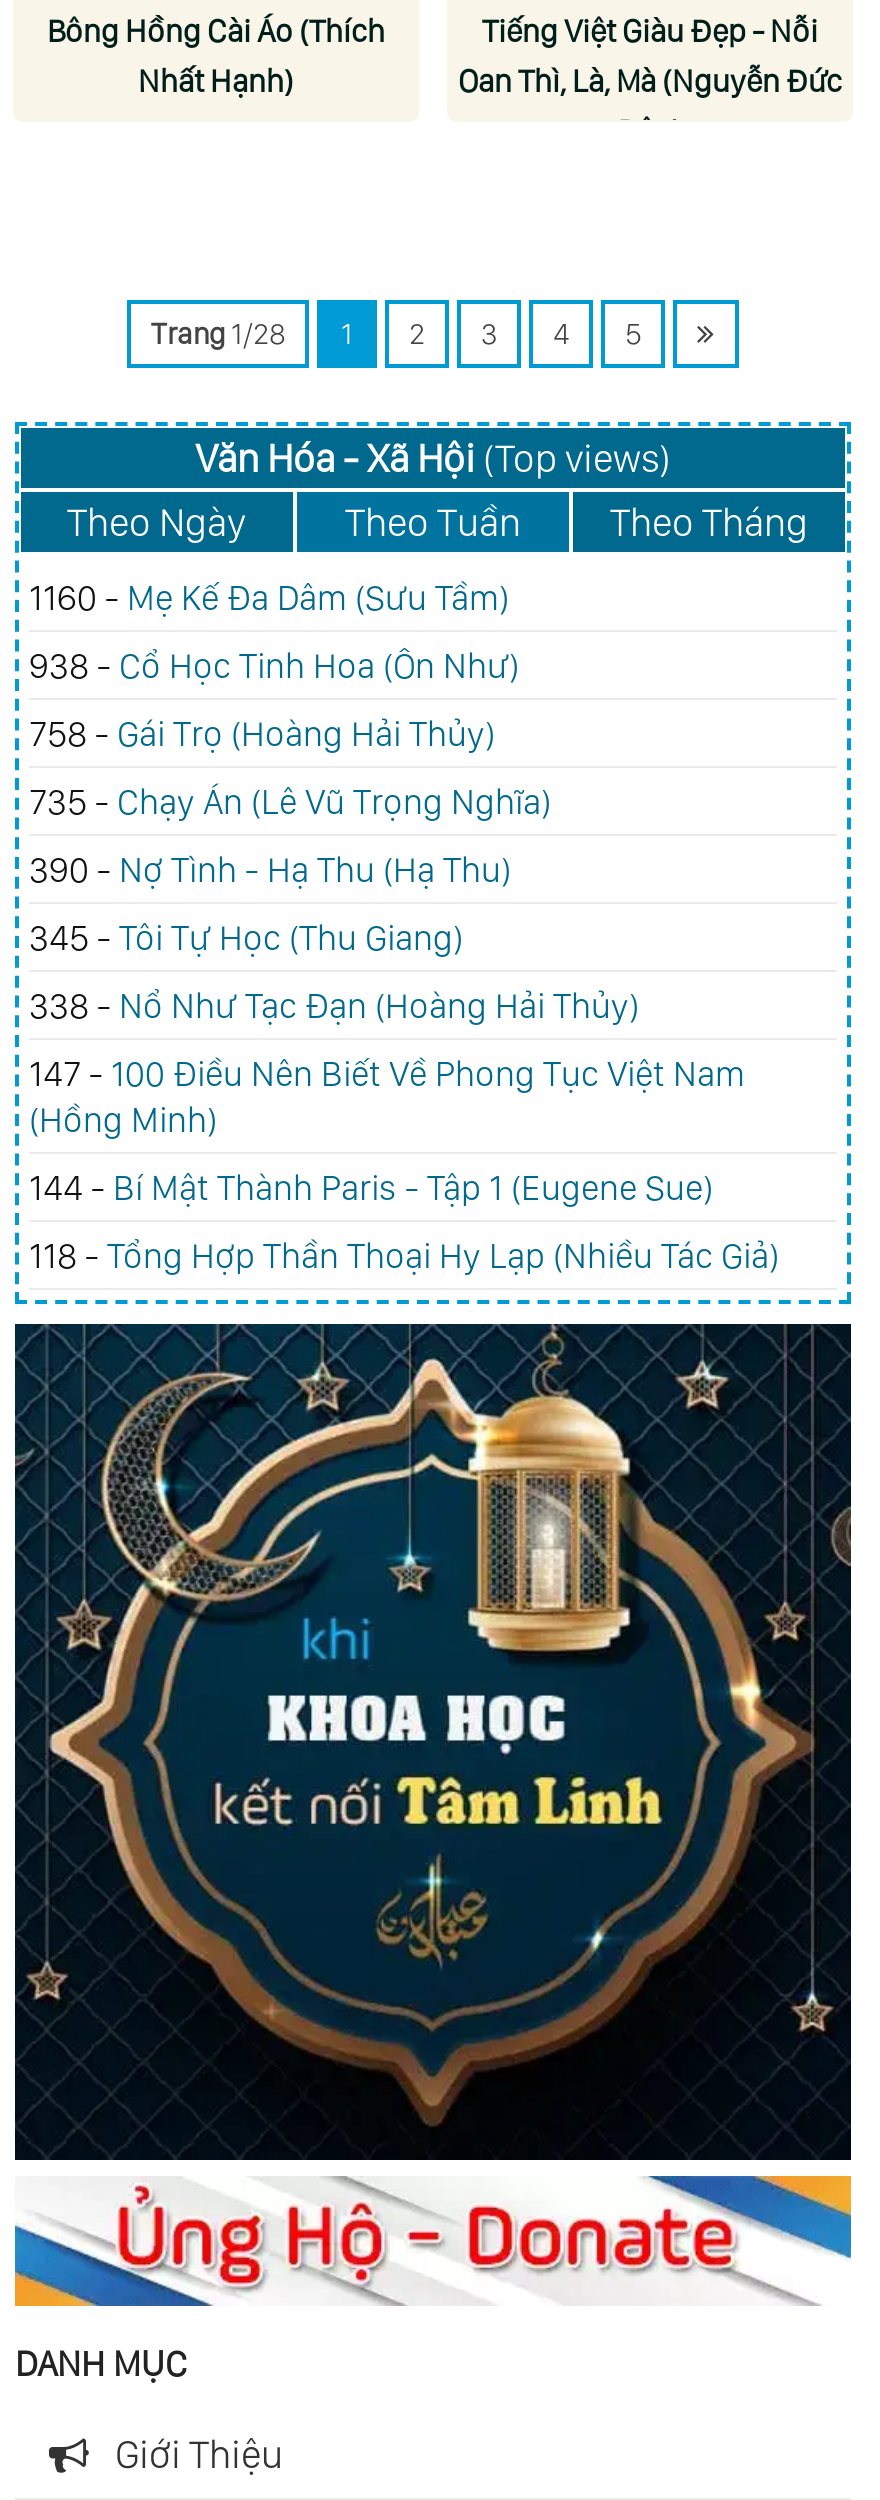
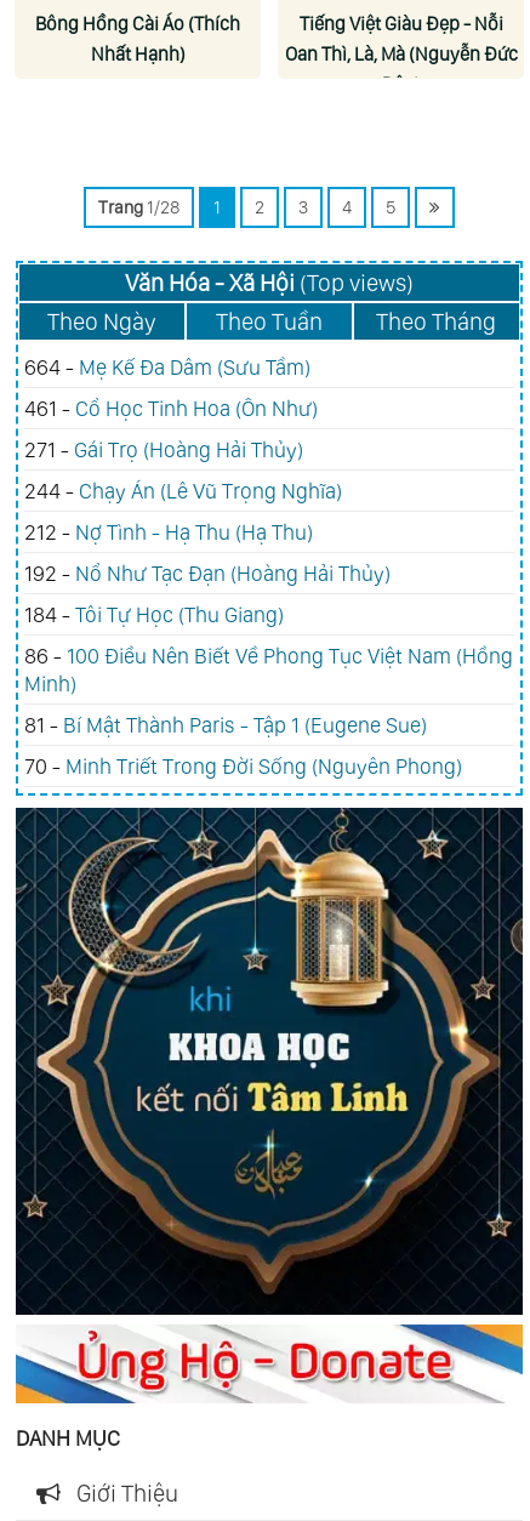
[29,576,509,618] 1160 - Mẹ Kế Đa Dâm (Sưu Tầm) -> [24,354,310,380] 664 - Mẹ Kế Đa Dâm (Sưu Tầm)
[29,644,519,686] 938 - Cổ Học Tinh Hoa (Ôn Như) -> [24,396,318,421] 461 - Cổ Học Tinh Hoa (Ôn Như)
[29,712,495,754] 758 - Gái Trọ (Hoàng Hải Thủy) -> [24,437,303,462] 271 - Gái Trọ (Hoàng Hải Thủy)
[29,780,551,822] 735 - Chạy Án (Lê Vũ Trọng Nghĩa) -> [24,478,342,503] 244 - Chạy Án (Lê Vũ Trọng Nghĩa)
[29,848,511,890] 390 - Nợ Tình - Hạ Thu (Hạ Thu) -> [24,519,313,545] 212 - Nợ Tình - Hạ Thu (Hạ Thu)
[29,916,463,958] 345 - Tôi Tự Học (Thu Giang) -> [24,560,391,586] 192 - Nổ Như Tạc Đạn (Hoàng Hải Thủy)
[29,984,639,1026] 338 - Nổ Như Tạc Đạn (Hoàng Hải Thủy) -> [24,602,284,627] 184 - Tôi Tự Học (Thu Giang)
[29,1052,745,1140] 147 - 100 Điều Nên Biết Về Phong Tục Việt Nam | (Hồng Minh) -> [24,643,513,696] 86 - 100 Điều Nên Biết Về Phong Tục Việt Nam (Hồng | Minh)
[29,1166,713,1208] 144 - Bí Mật Thành Paris - Tập 1 (Eugene Sue) -> [24,712,427,738] 81 - Bí Mật Thành Paris - Tập 1 (Eugene Sue)
[29,1234,779,1276] 118 - Tổng Hợp Thần Thoại Hy Lạp (Nhiều Tác Giả) -> [24,753,462,779] 70 - Minh Triết Trong Đời Sống (Nguyên Phong)

